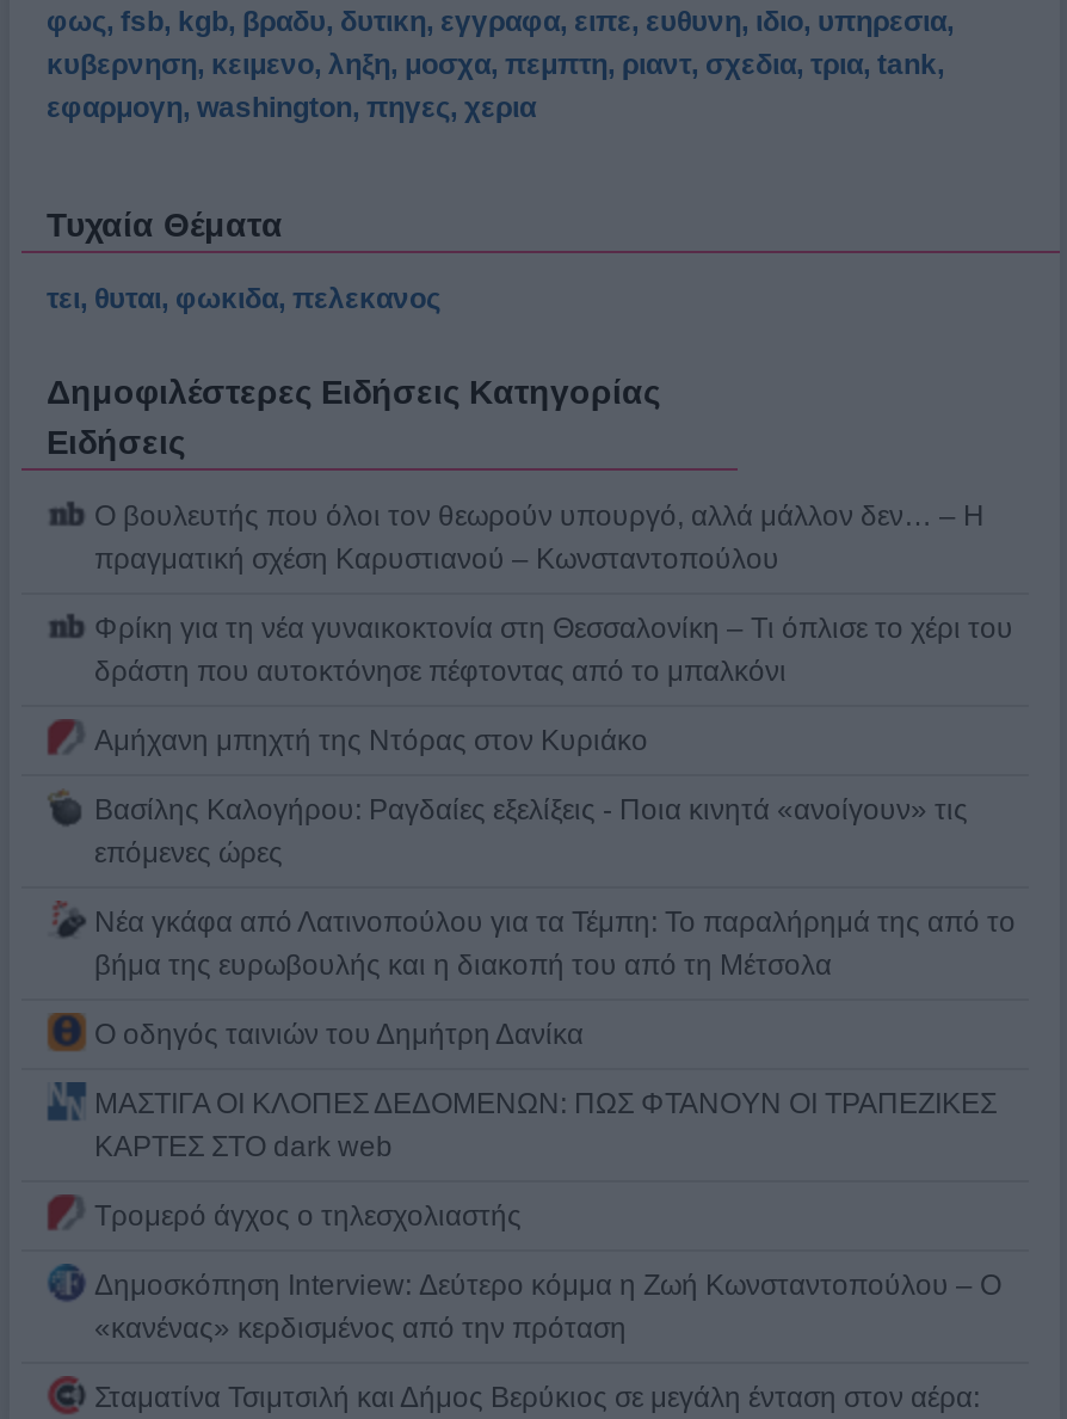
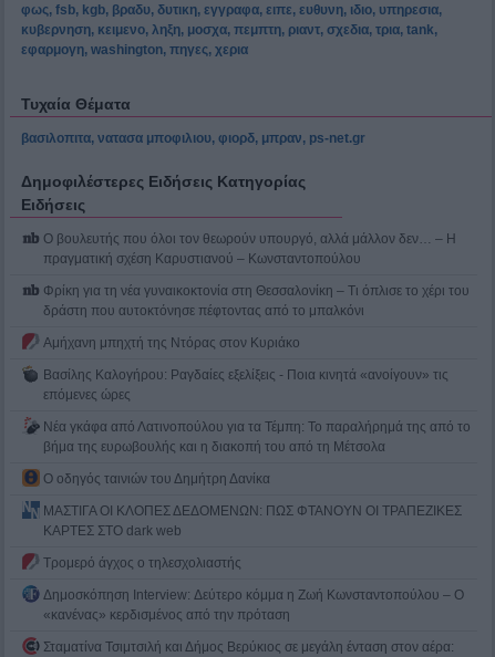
[47,282,440,315] τει, θυται, φωκιδα, πελεκανος -> [22,131,366,146] βασιλοπιτα, νατασα μποφιλιου, φιορδ, μπραν, ps-net.gr

